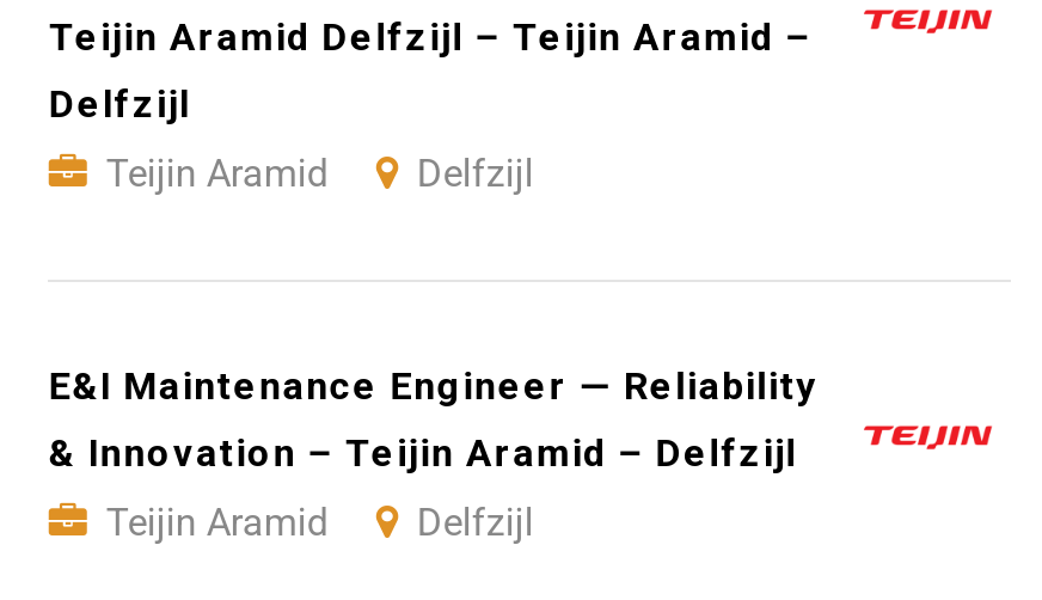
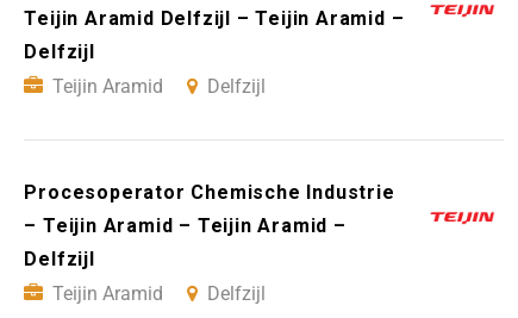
[49,363,817,475] E&I Maintenance Engineer — Reliability | & Innovation – Teijin Aramid – Delfzijl -> [24,181,395,270] Procesoperator Chemische Industrie | – Teijin Aramid – Teijin Aramid – | Delfzijl

